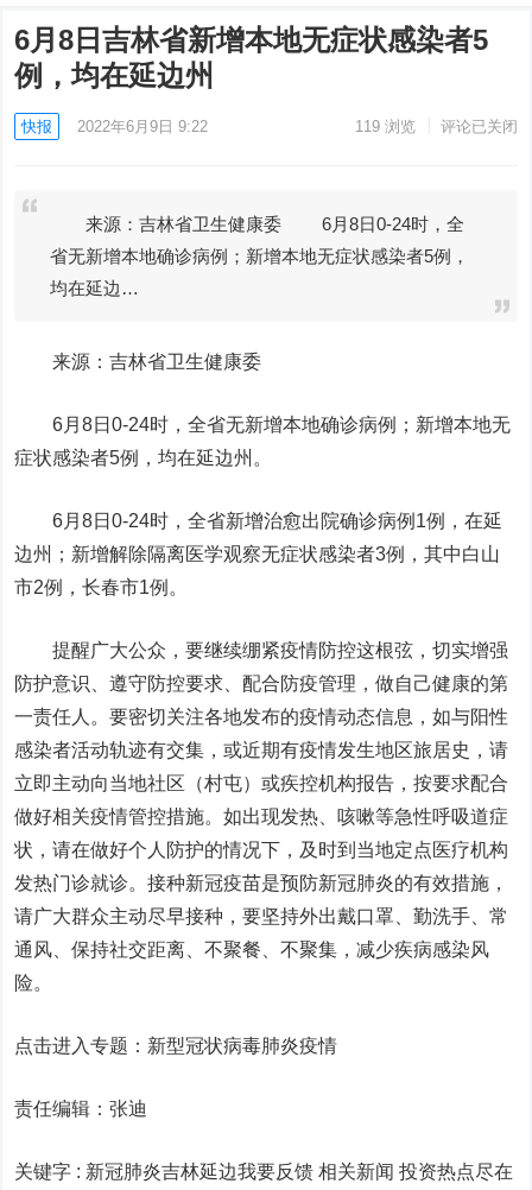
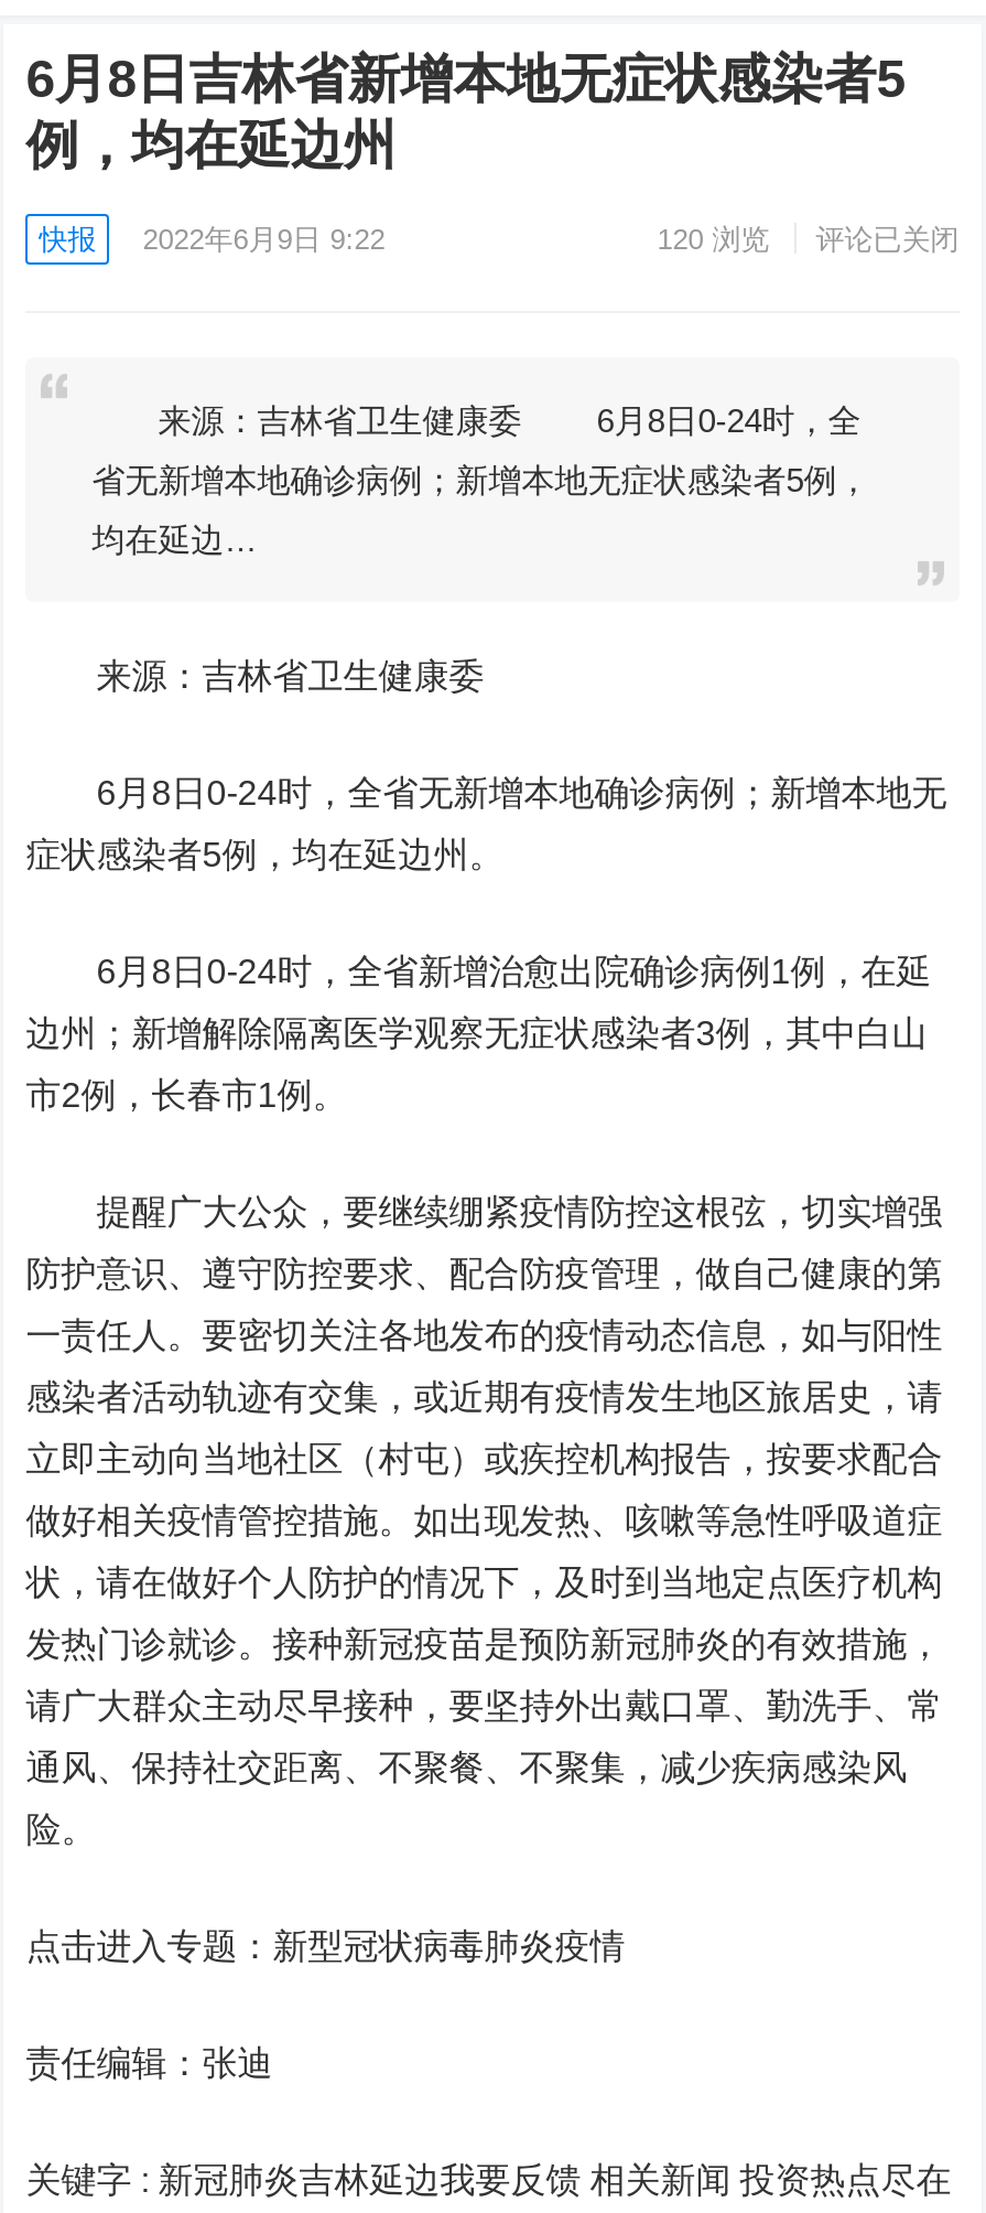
[355,118,518,135] 119浏览 评论已关闭 -> [657,223,959,256] 120浏览 评论已关闭

